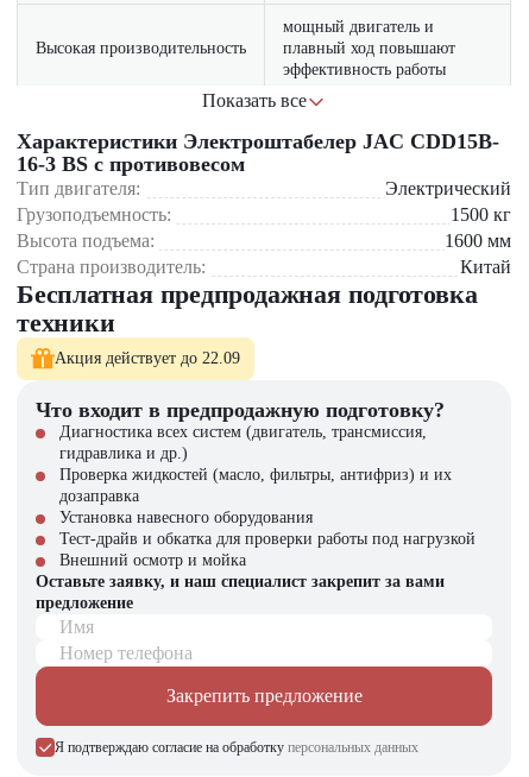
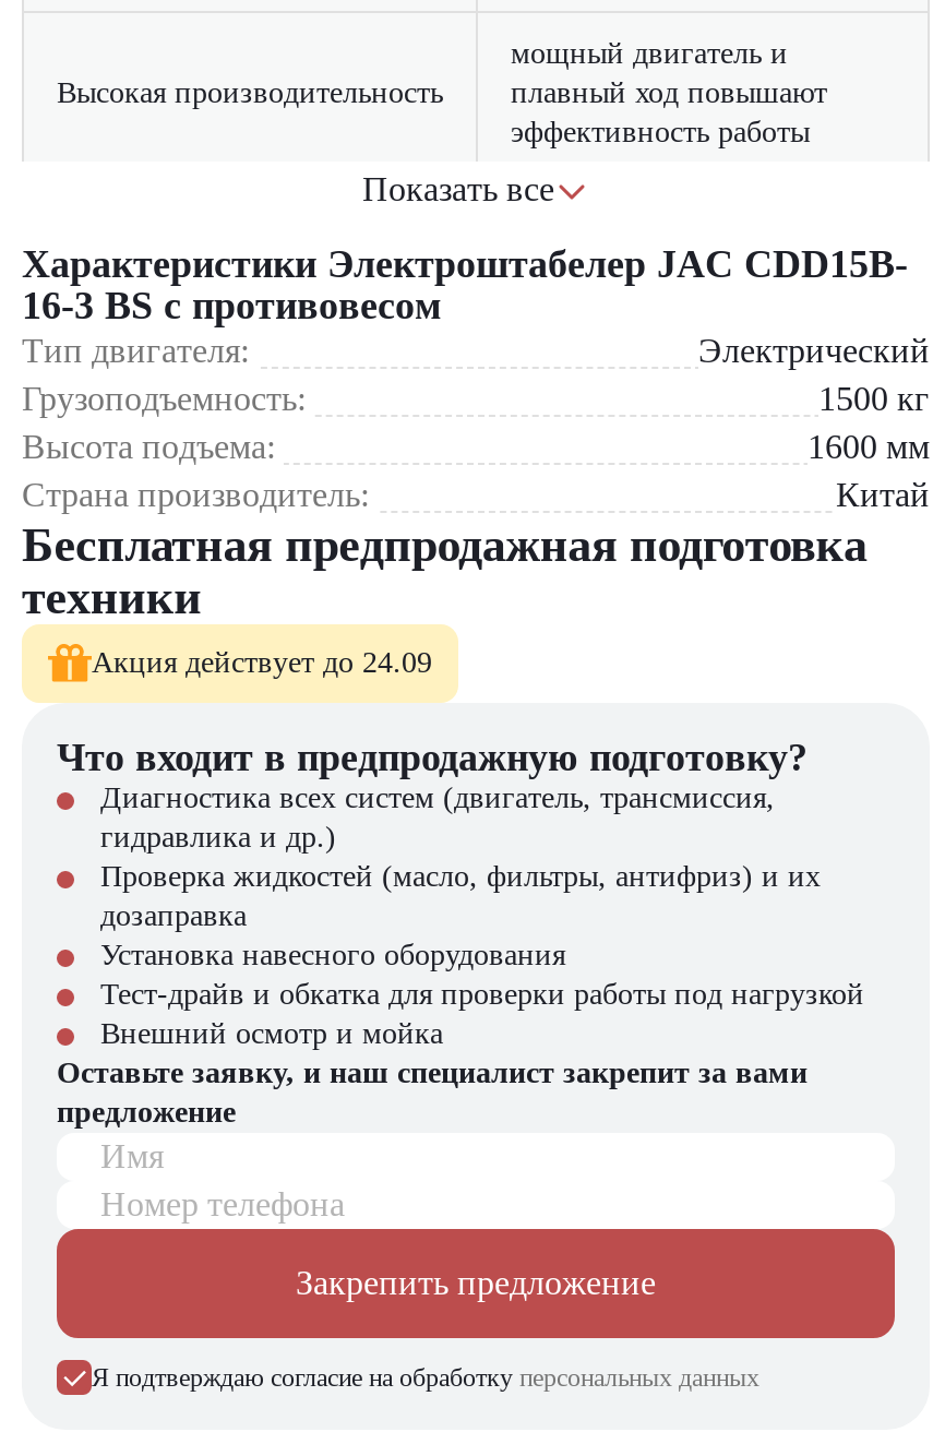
[55,349,240,367] Акция действует до 22.09 -> [92,646,432,679] Акция действует до 24.09

